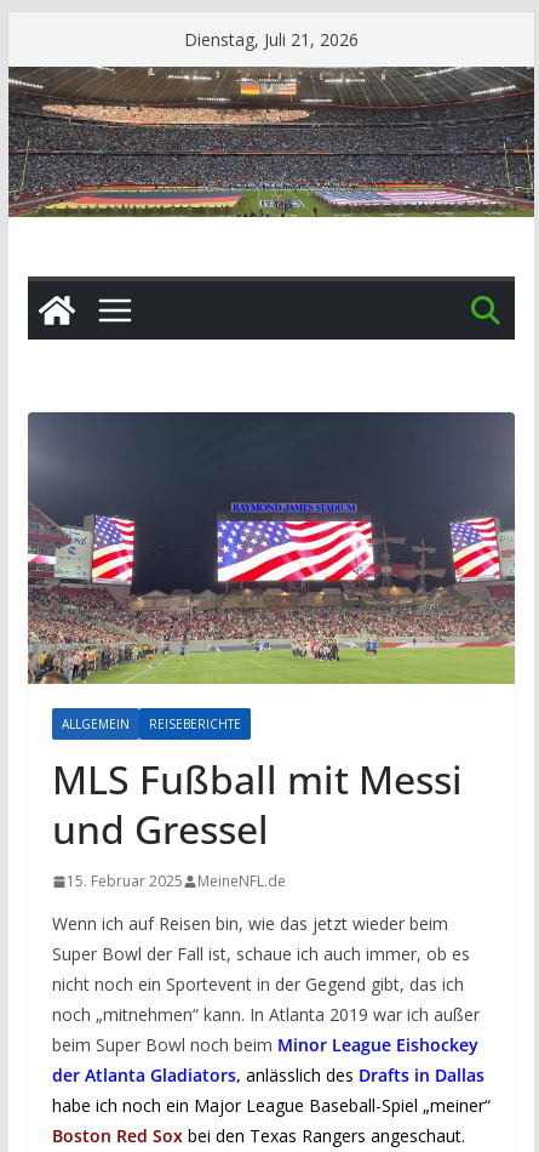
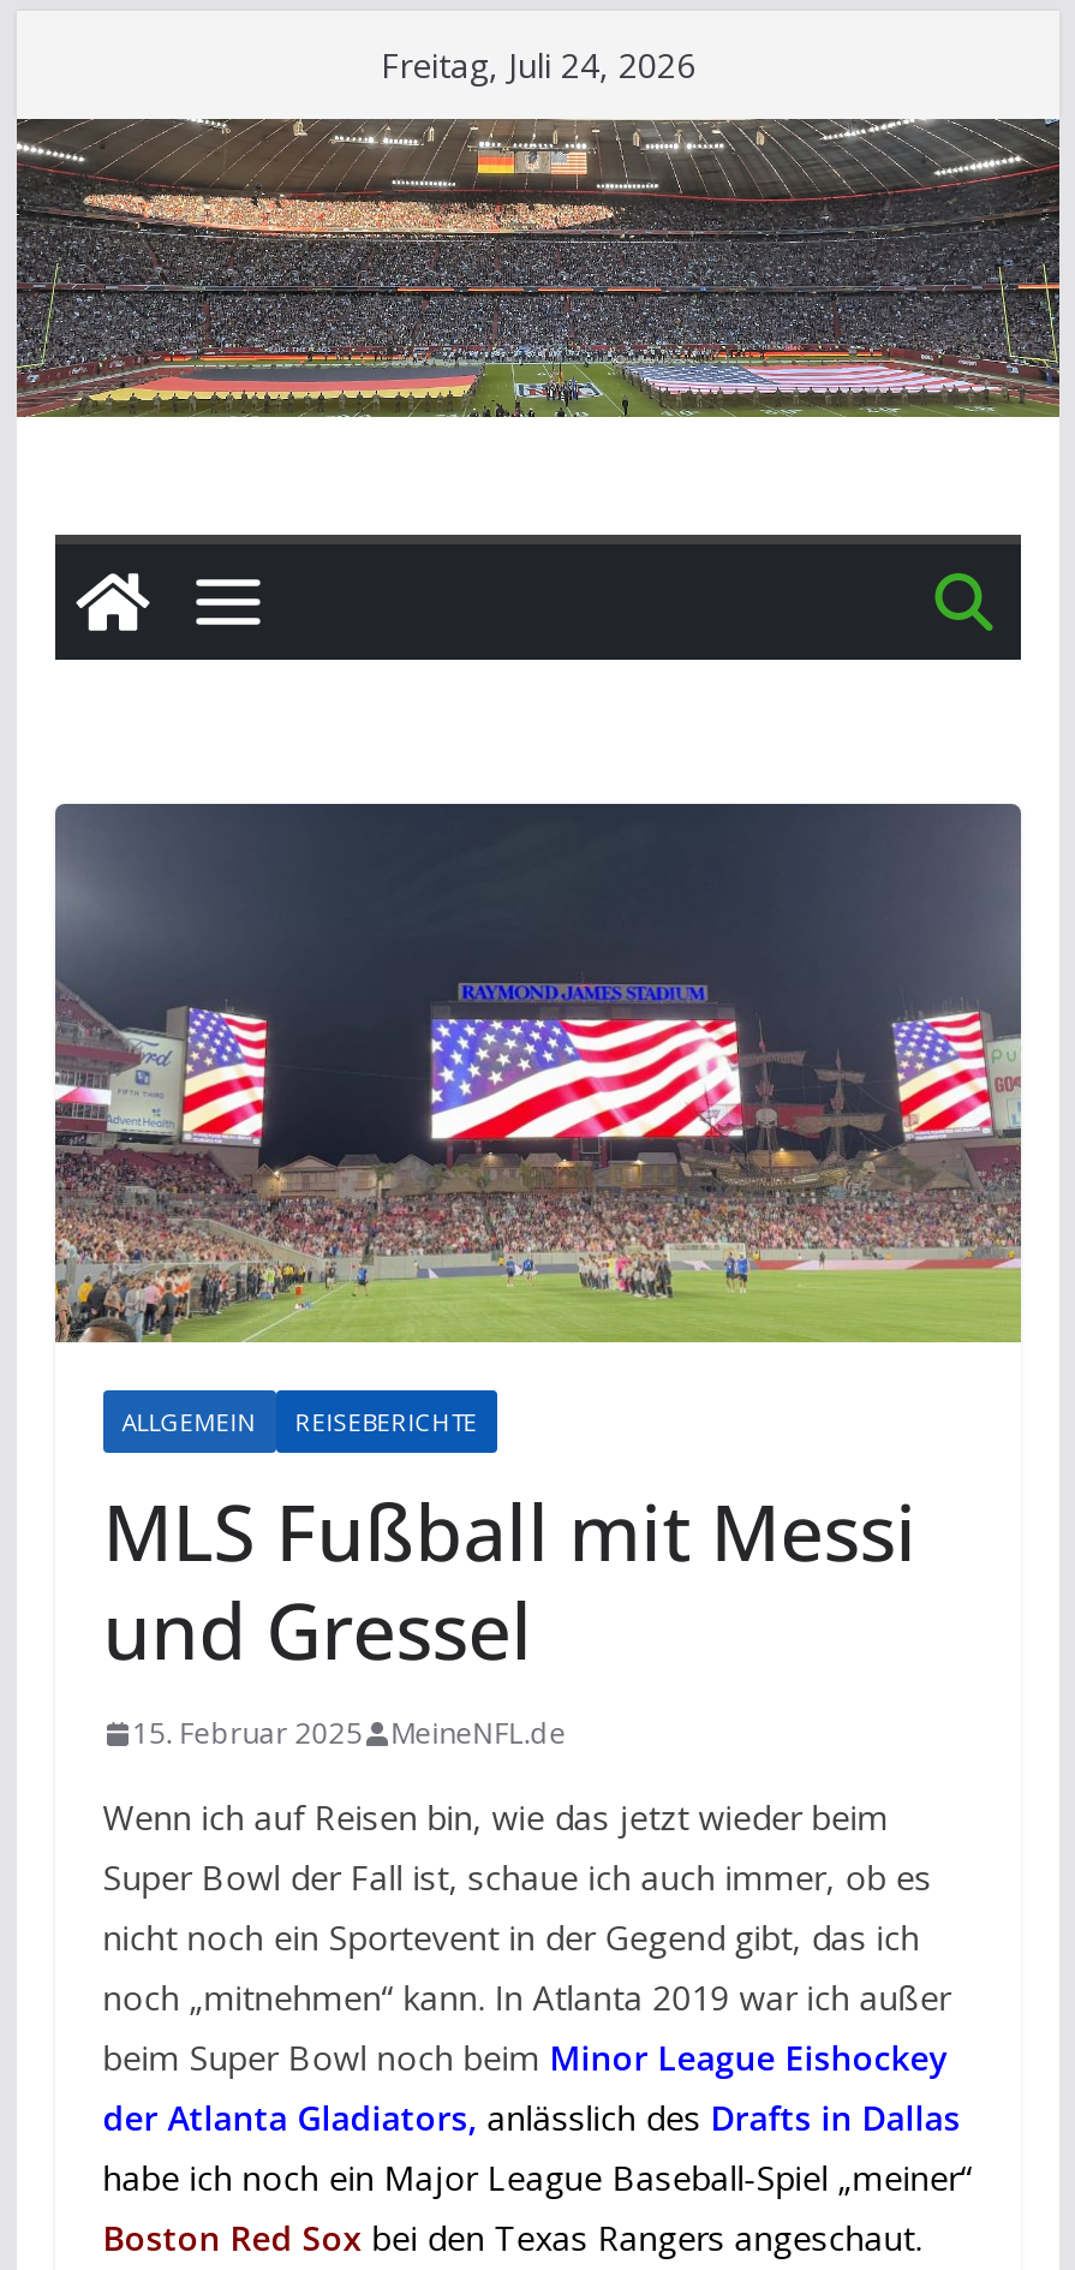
[184,28,359,51] Dienstag, Juli 21, 2026 -> [381,42,695,88] Freitag, Juli 24, 2026

